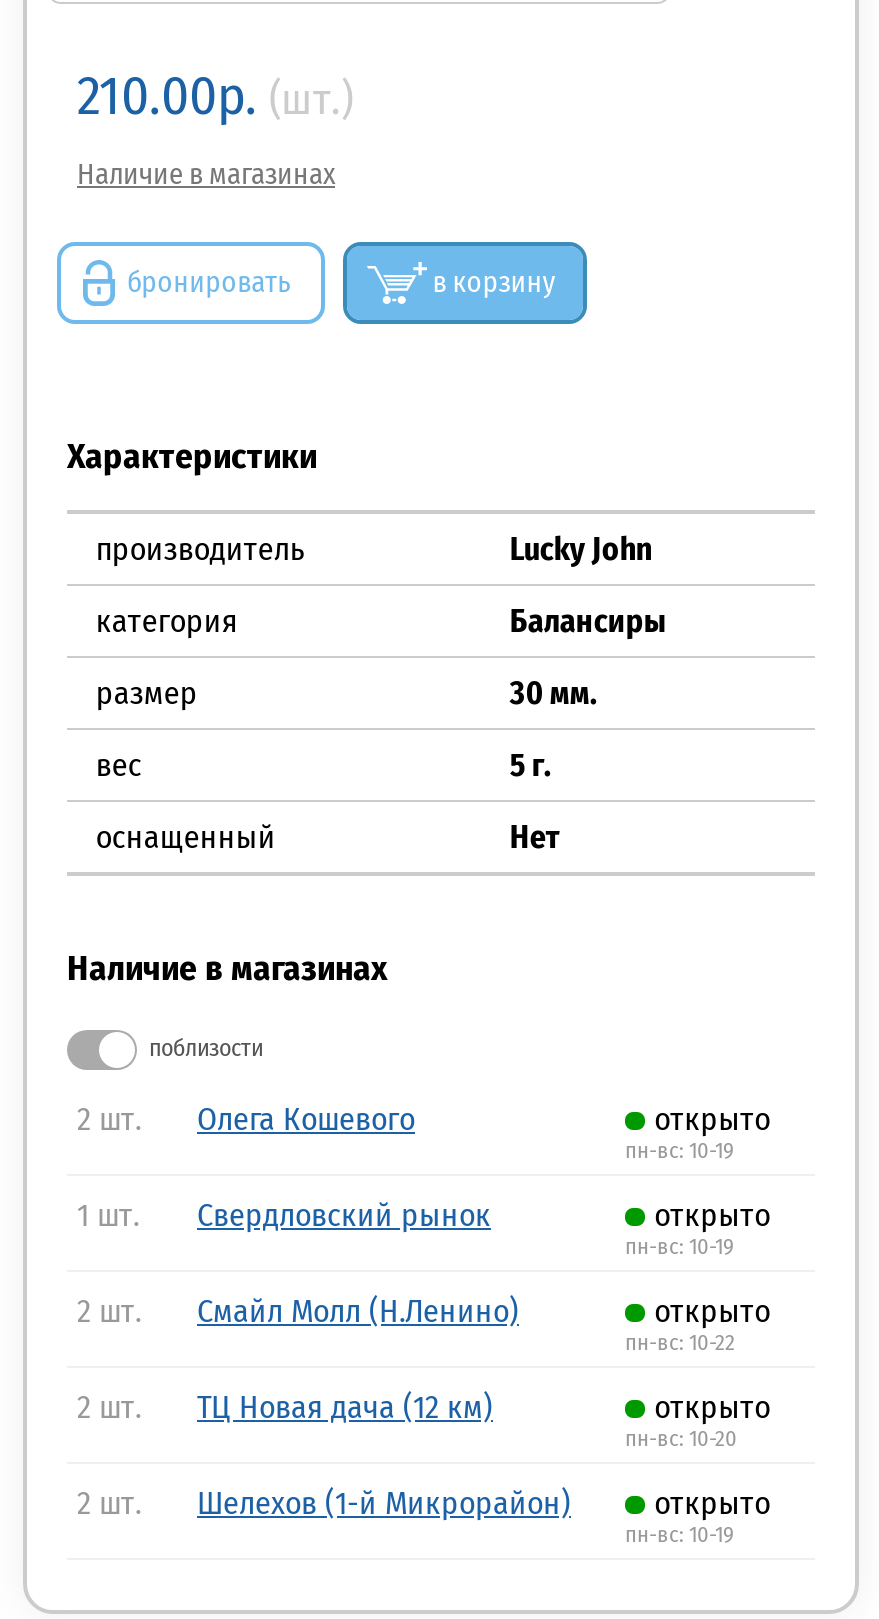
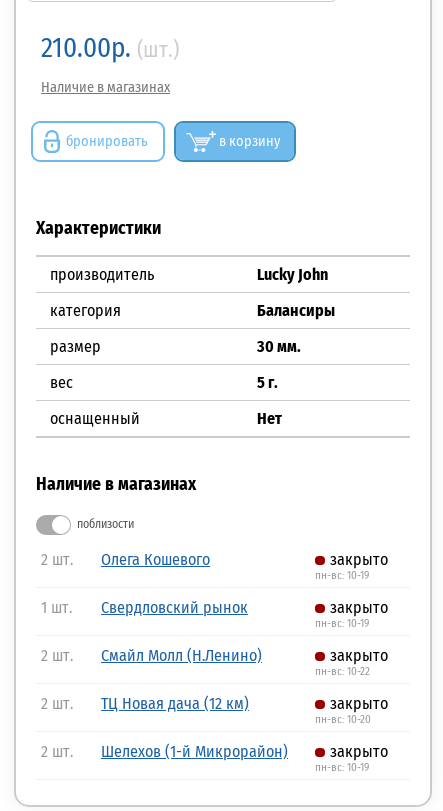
[654,1100,770,1138] открыто -> [330,550,388,569] закрыто
[654,1196,770,1234] открыто -> [330,598,388,617] закрыто
[654,1292,770,1330] открыто -> [330,646,388,665] закрыто
[654,1388,770,1426] открыто -> [330,694,388,713] закрыто
[654,1484,770,1522] открыто -> [330,742,388,761] закрыто

